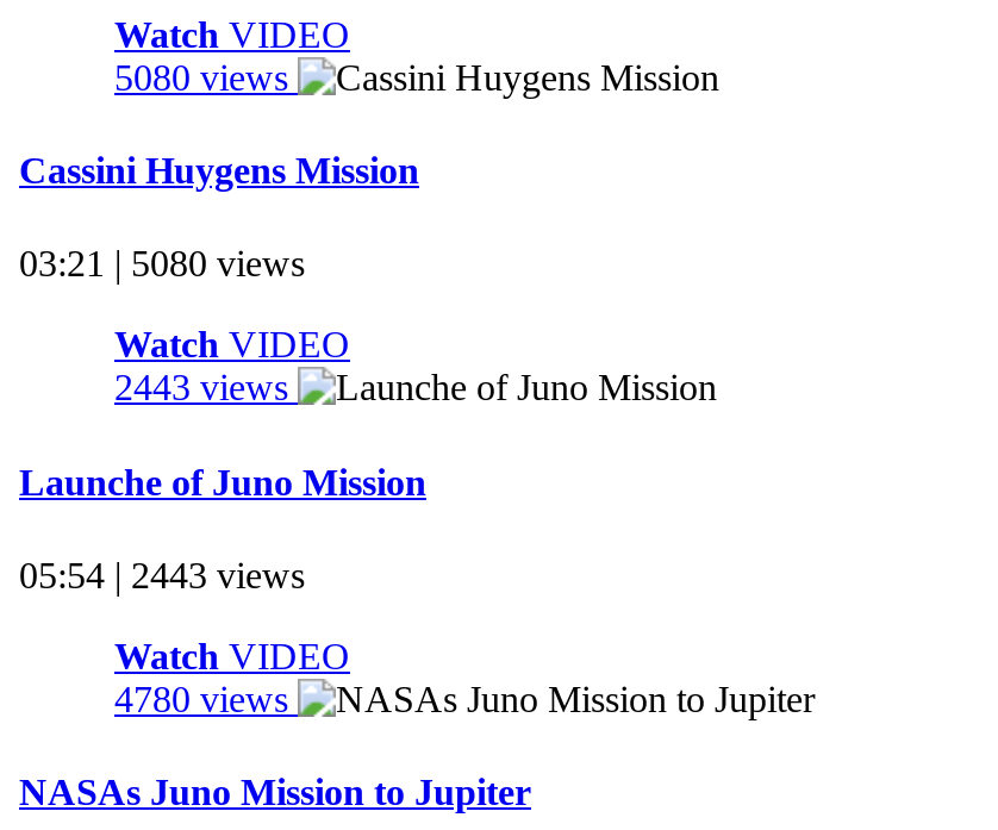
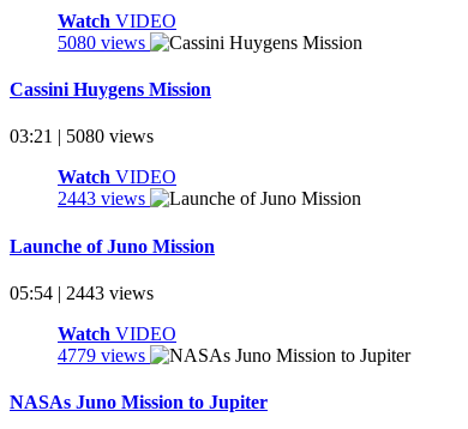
[114,679,298,719] 4780 views -> [58,345,150,365] 4779 views

